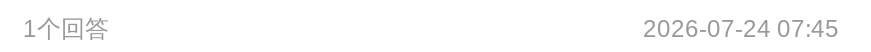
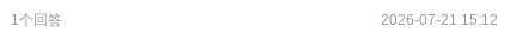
[643,15,839,43] 2026-07-24 07:45 -> [381,12,498,28] 2026-07-21 15:12

